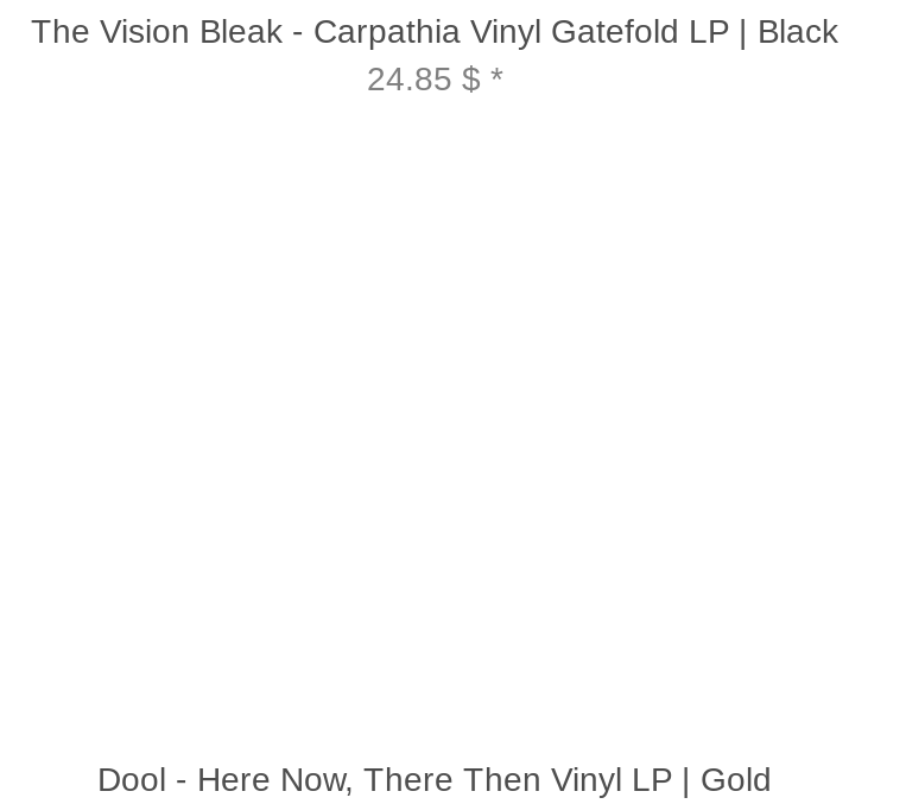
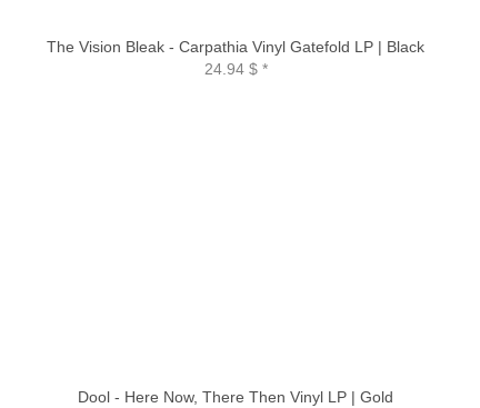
[367,60,502,98] 24.85 $* -> [204,60,267,78] 24.94 $*

